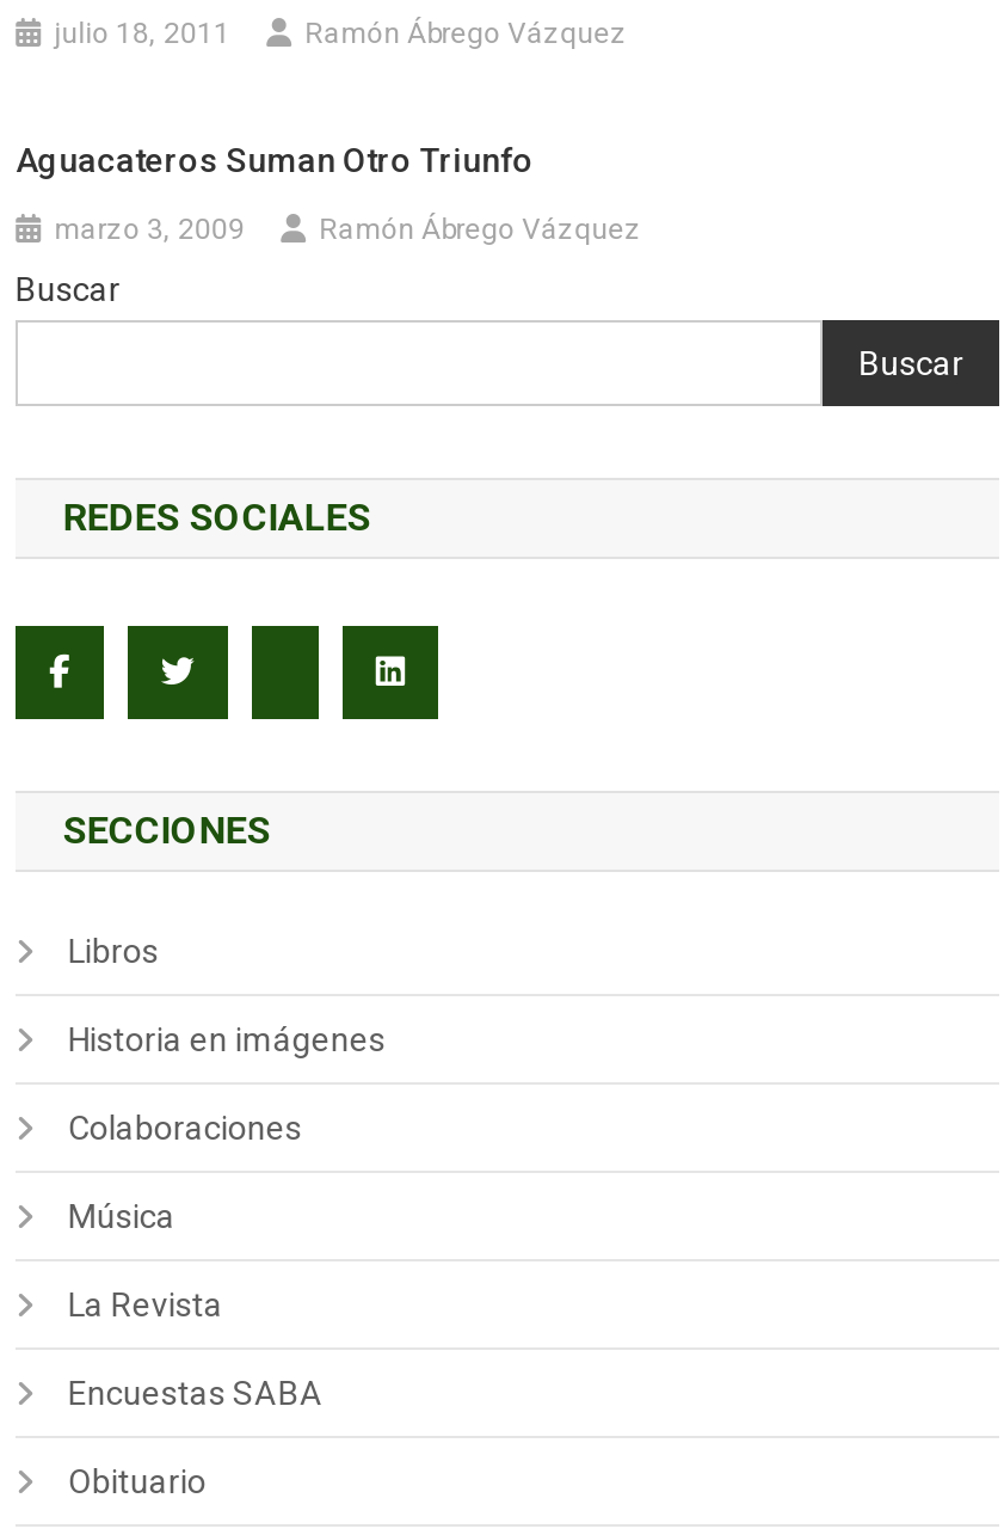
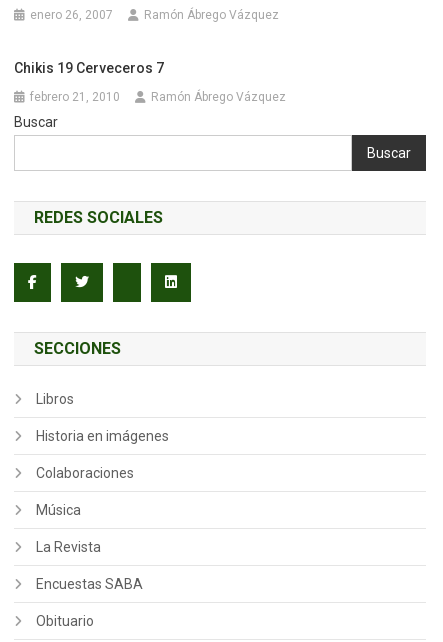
[54,17,231,50] julio 18, 2011 -> [30,8,113,22] enero 26, 2007
[16,141,534,179] Aguacateros Suman Otro Triunfo -> [14,60,164,76] Chikis 19 Cerveceros 7
[54,213,245,246] marzo 3, 2009 -> [30,90,120,104] febrero 21, 2010

